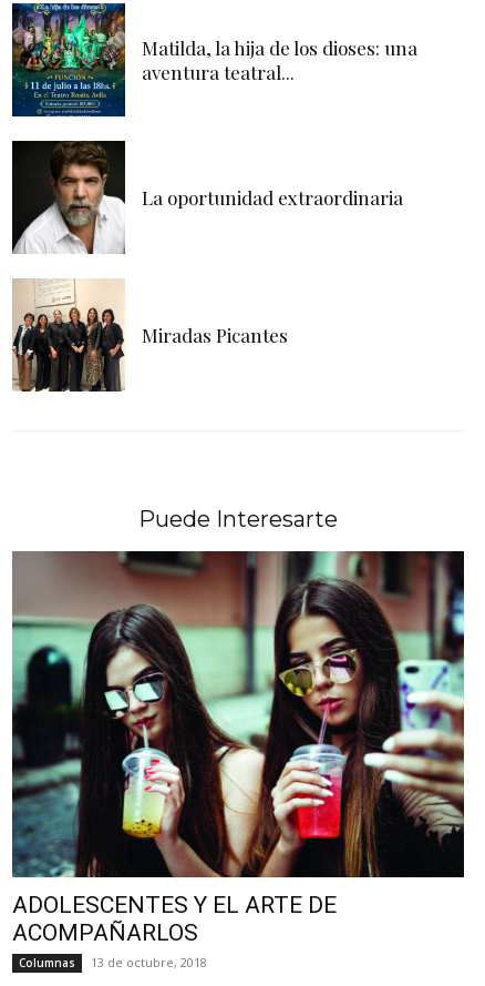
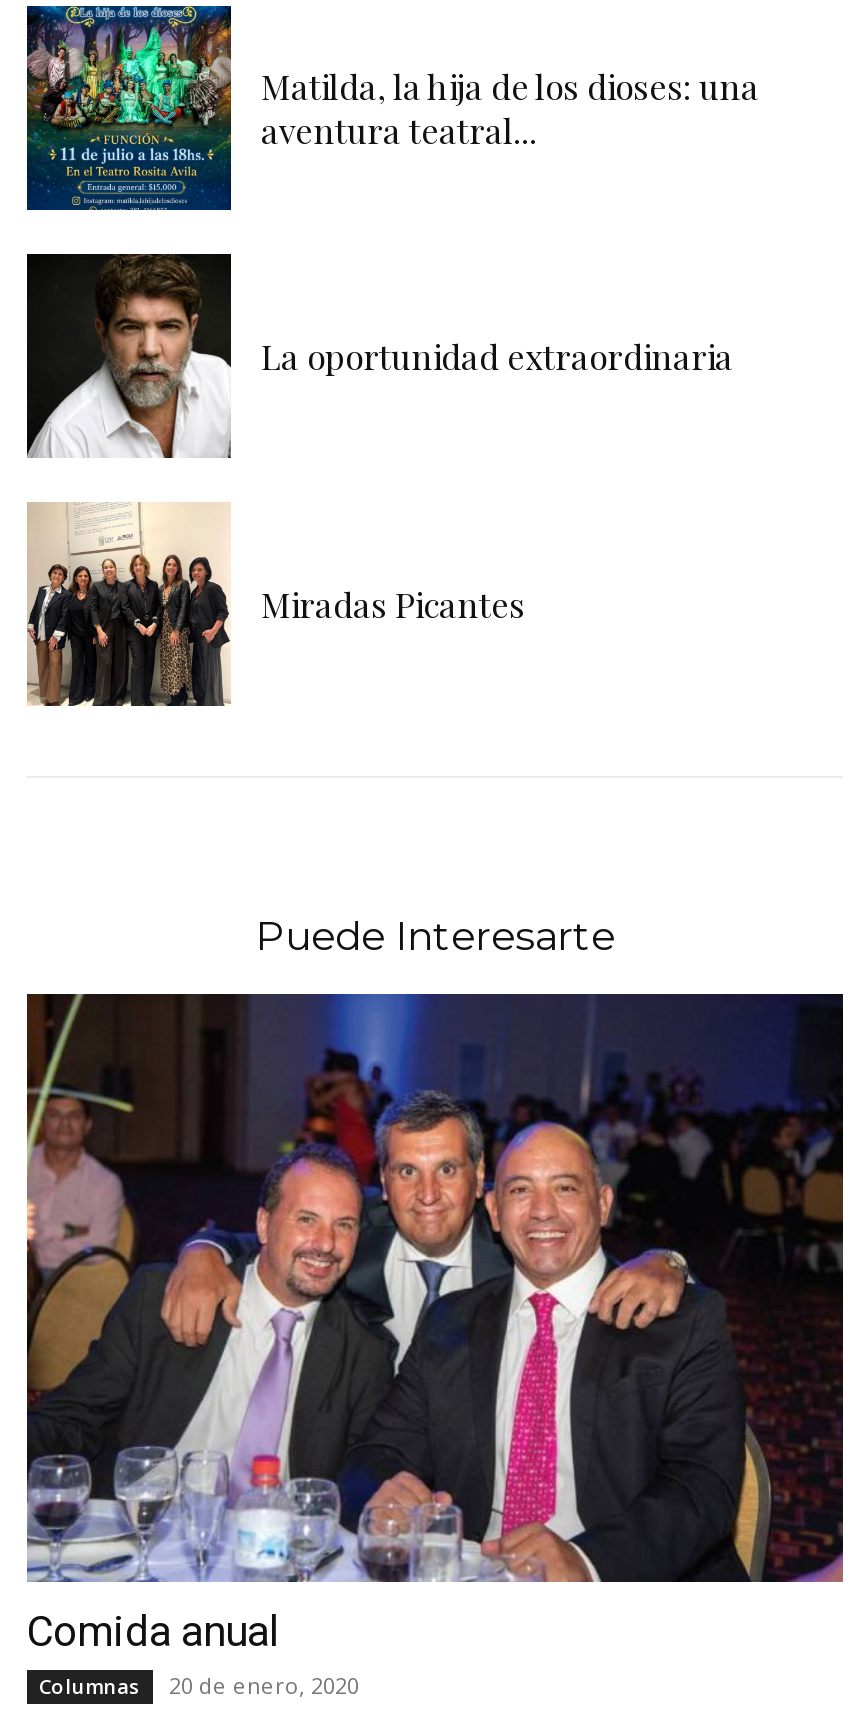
[11,550,465,946] [image] | ADOLESCENTES Y EL ARTE DE | ACOMPAÑARLOS -> [25,992,845,1656] [image] | Comida anual
[19,954,207,970] Columnas 13 de octubre, 2018 -> [39,1670,359,1700] Columnas 20 de enero, 2020

